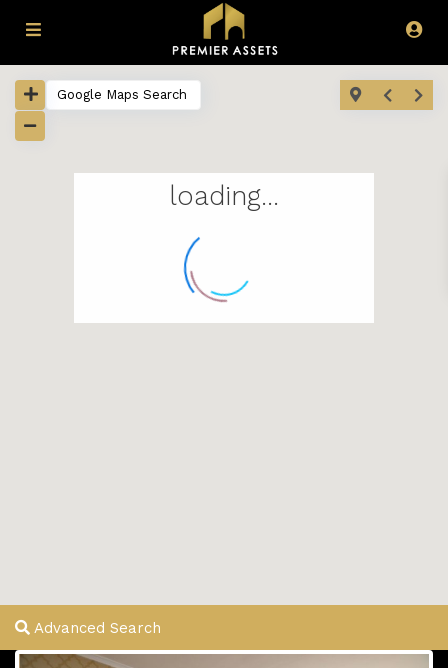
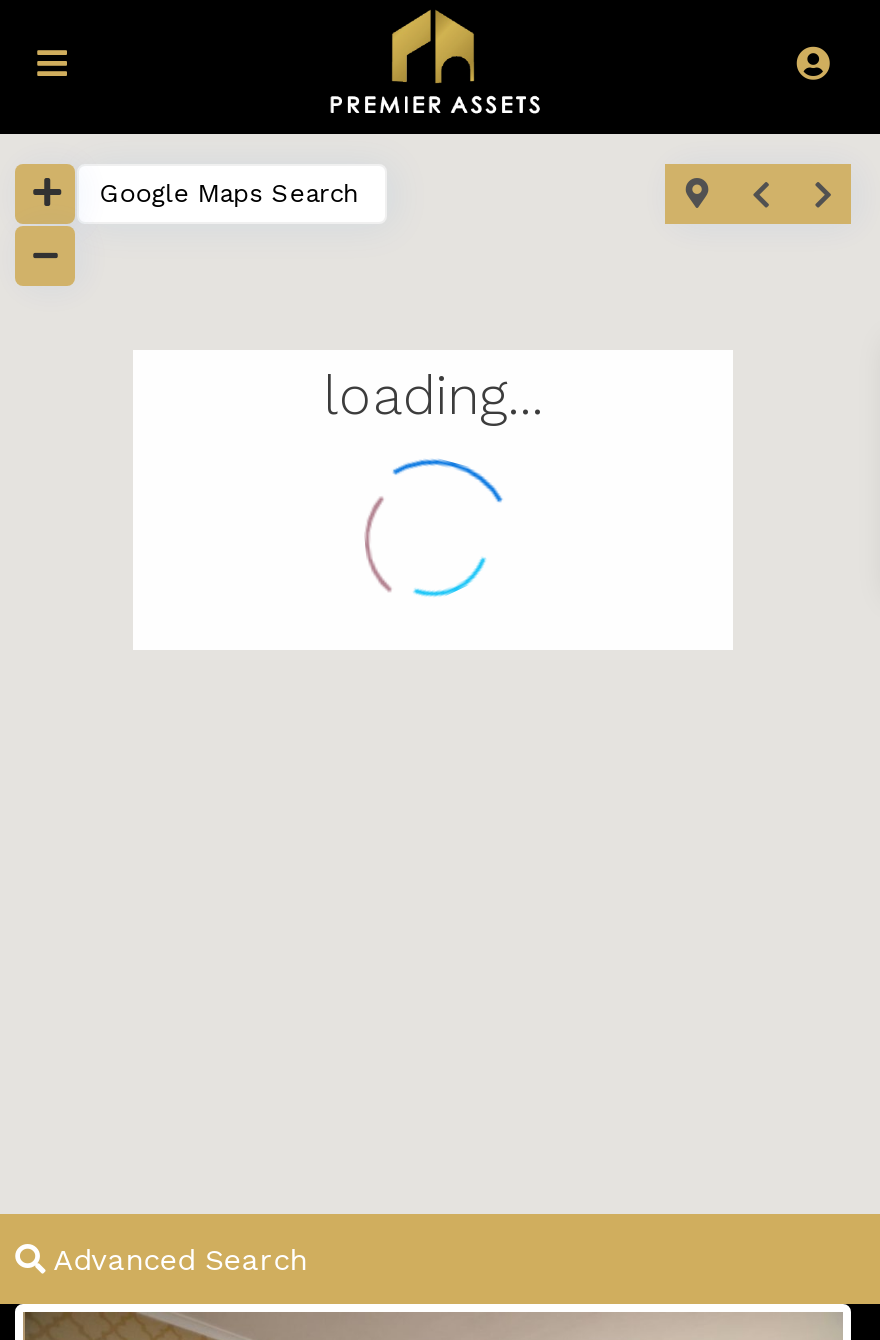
[183,228,258,303] [image] -> [353,458,503,608] [image]

